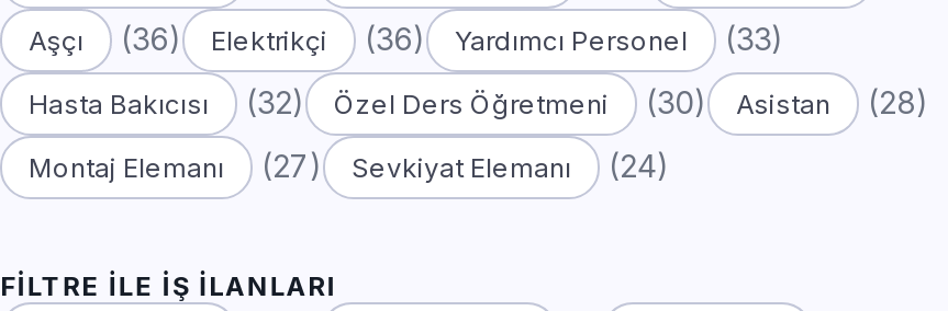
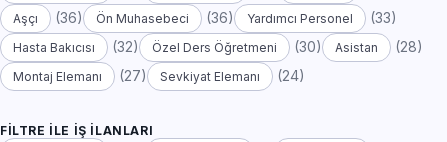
[211,24,327,57] Elektrikçi -> [96,11,189,26] Ön Muhasebeci

